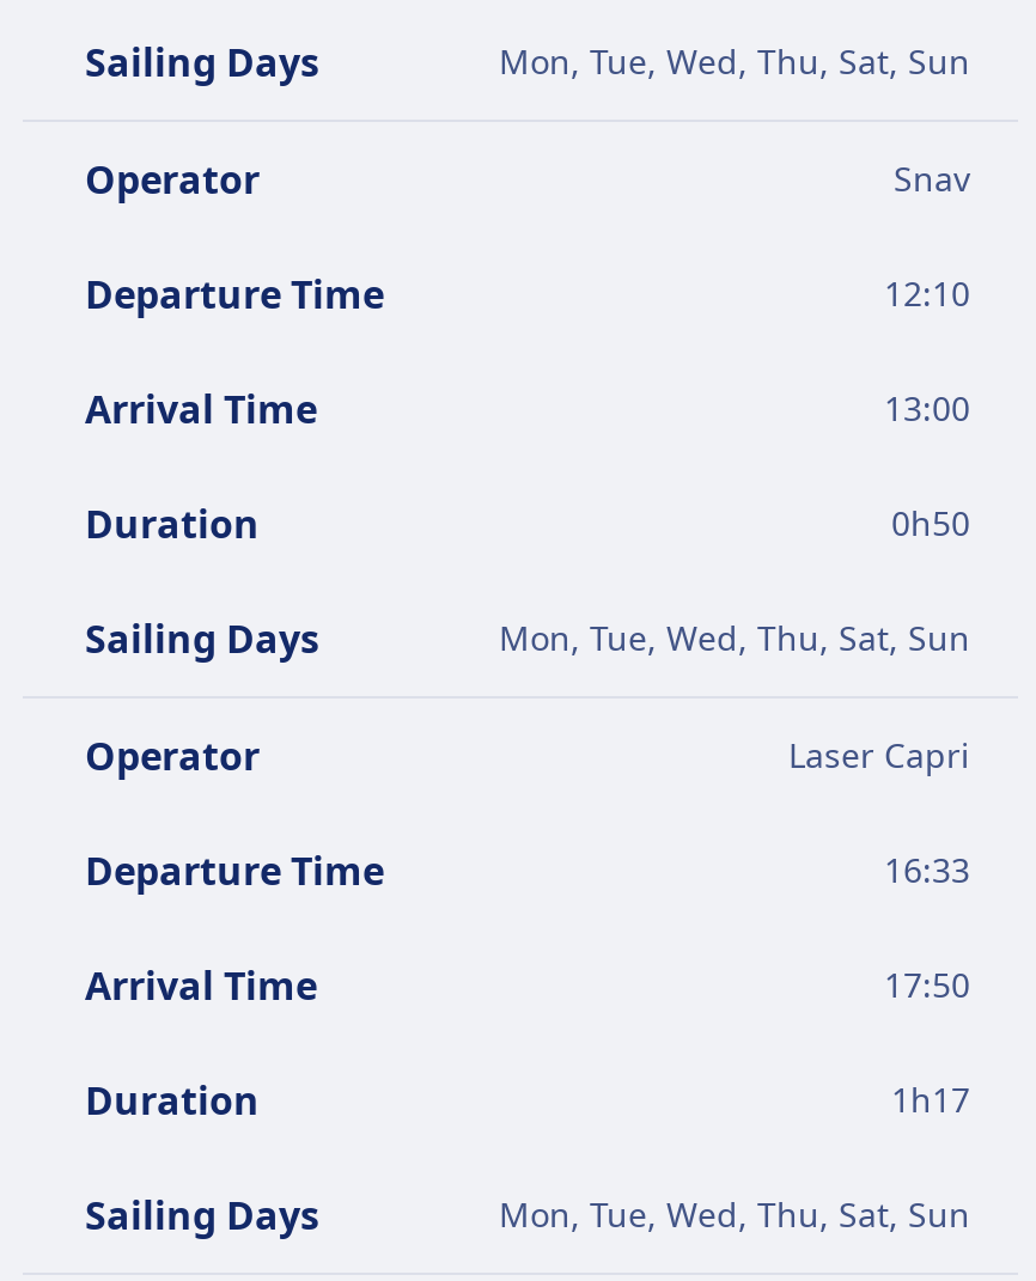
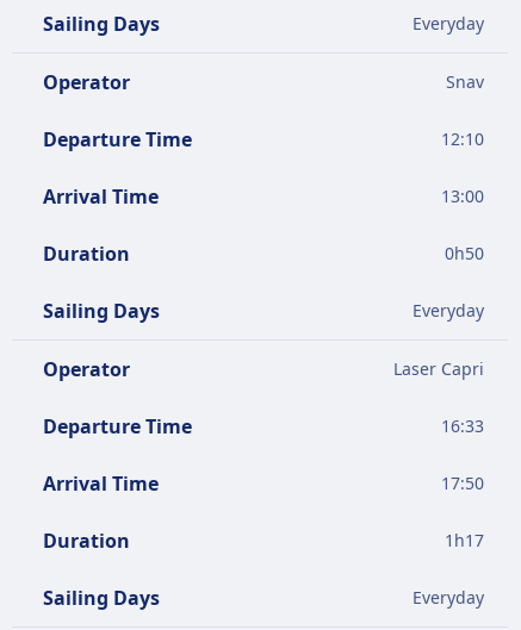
[499,38,970,84] Mon, Tue, Wed, Thu, Sat, Sun -> [413,12,484,35] Everyday
[499,615,970,660] Mon, Tue, Wed, Thu, Sat, Sun -> [413,299,484,322] Everyday
[499,1191,970,1237] Mon, Tue, Wed, Thu, Sat, Sun -> [413,586,484,609] Everyday

